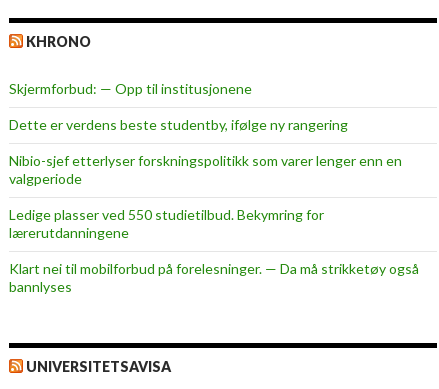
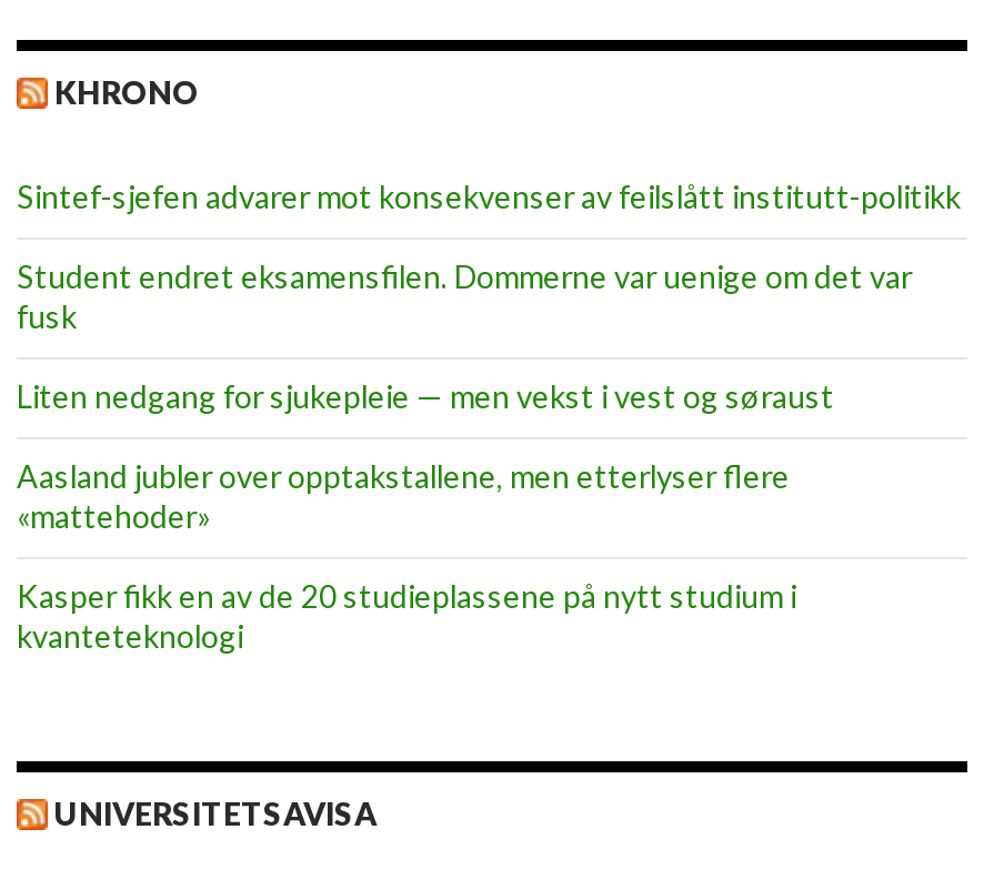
[9,80,252,97] Skjermforbud: — Opp til institusjonene -> [17,178,961,215] Sintef-sjefen advarer mot konsekvenser av feilslått institutt-politikk
[9,116,348,133] Dette er verdens beste studentby, ifølge ny rangering -> [17,257,912,335] Student endret eksamensfilen. Dommerne var uenige om det var | fusk
[9,152,402,187] Nibio-sjef etterlyser forskningspolitikk som varer lenger enn en | valgperiode -> [17,377,834,415] Liten nedgang for sjukepleie — men vekst i vest og søraust
[9,206,324,241] Ledige plasser ved 550 studietilbud. Bekymring for | lærerutdanningene -> [17,457,790,535] Aasland jubler over opptakstallene, men etterlyser flere | «mattehoder»
[9,260,419,295] Klart nei til mobilforbud på forelesninger. — Da må strikketøy også | bannlyses -> [17,577,796,655] Kasper fikk en av de 20 studieplassene på nytt studium i | kvanteteknologi

